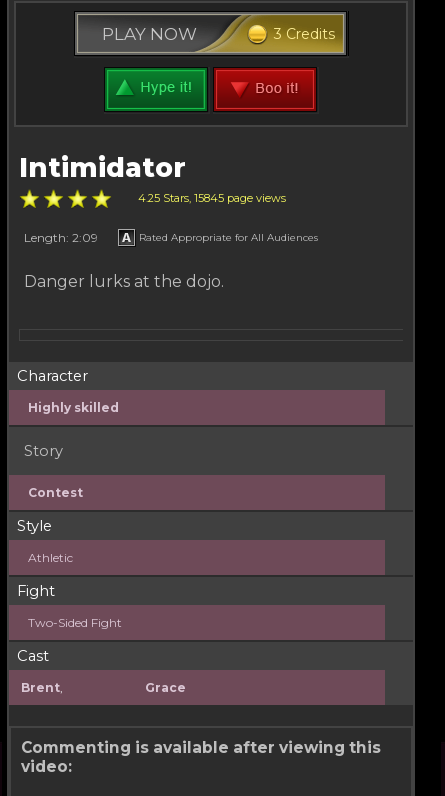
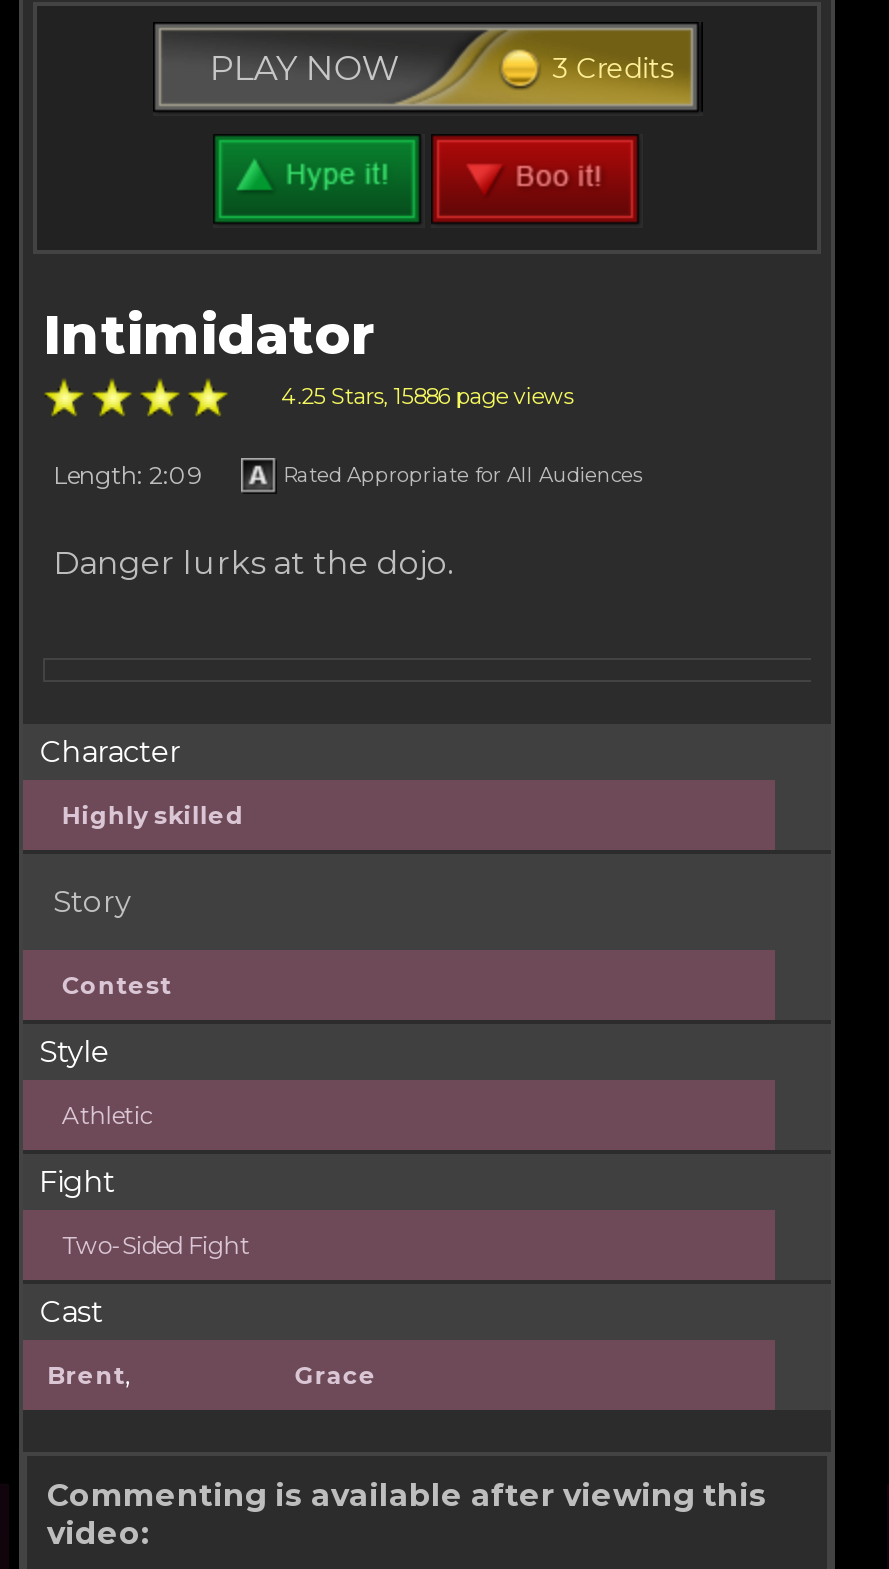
[135,191,286,205] 4.25 Stars, 15845 page views -> [275,382,573,410] 4.25 Stars, 15886 page views

